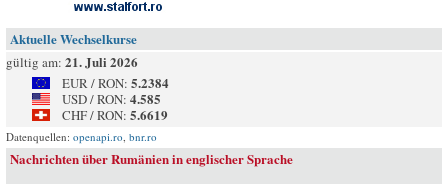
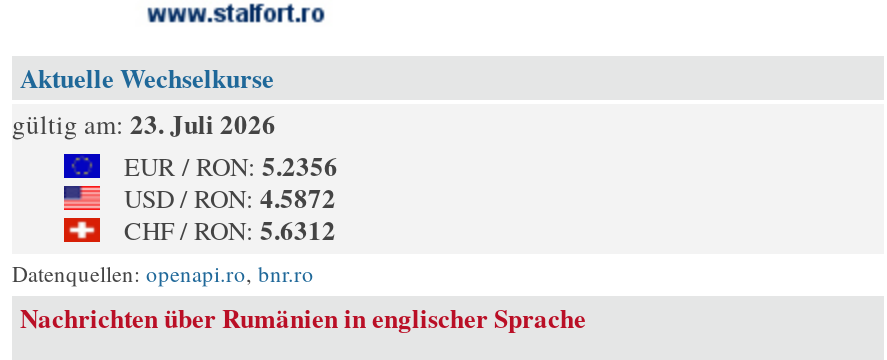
[6,52,138,71] gültig am: 21. Juli 2026 -> [12,104,276,142] gültig am: 23. Juli 2026
[62,73,169,92] EUR / RON: 5.2384 -> [124,146,338,184] EUR / RON: 5.2356
[62,89,161,108] USD / RON: 4.585 -> [124,178,336,216] USD / RON: 4.5872
[62,105,168,124] CHF / RON: 5.6619 -> [124,210,336,248] CHF / RON: 5.6312

